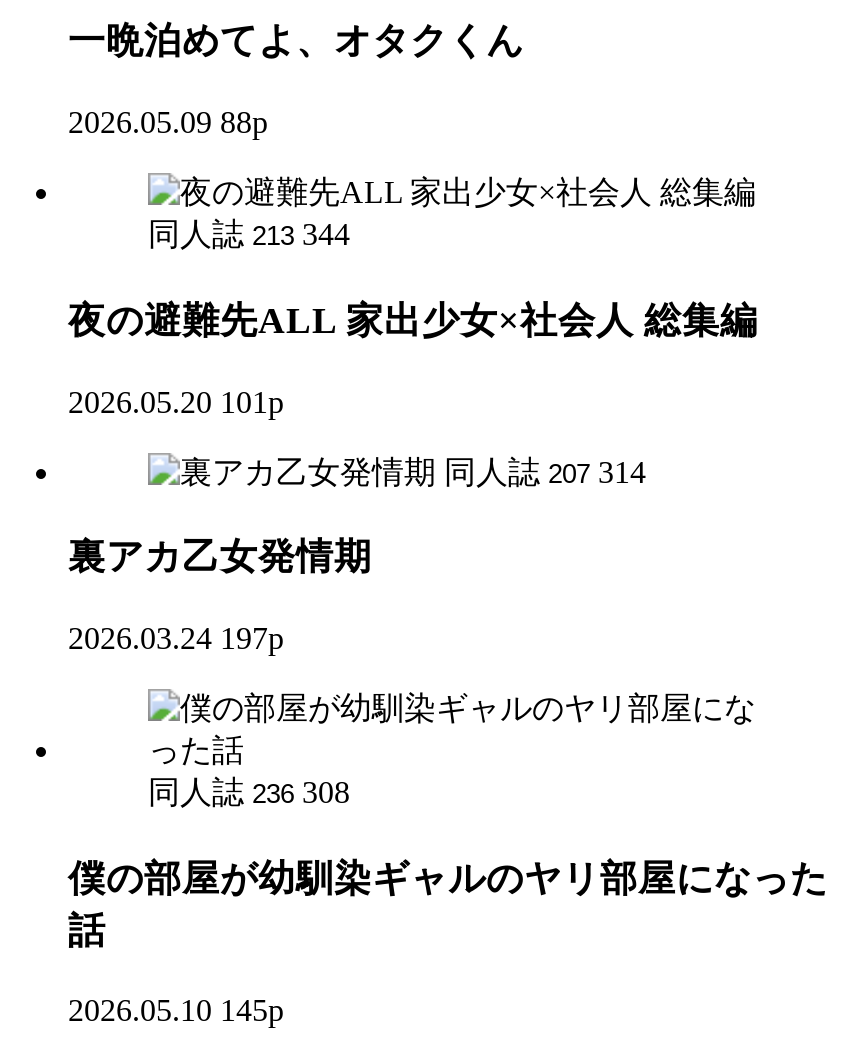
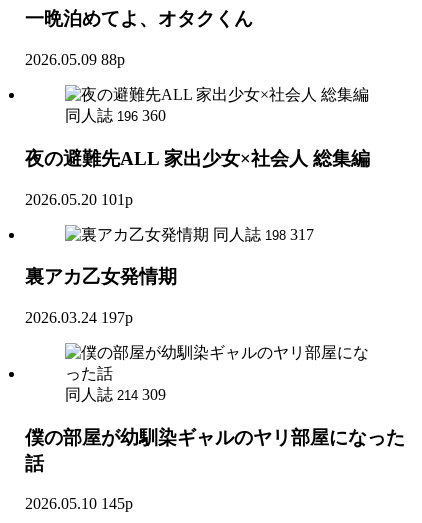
[148,217,350,251] 同人誌 213 344 -> [65,107,166,124] 同人誌 196 360
[444,454,646,488] 同人誌 207 314 -> [213,225,314,242] 同人誌 198 317
[148,775,350,809] 同人誌 236 308 -> [65,386,166,403] 同人誌 214 309

